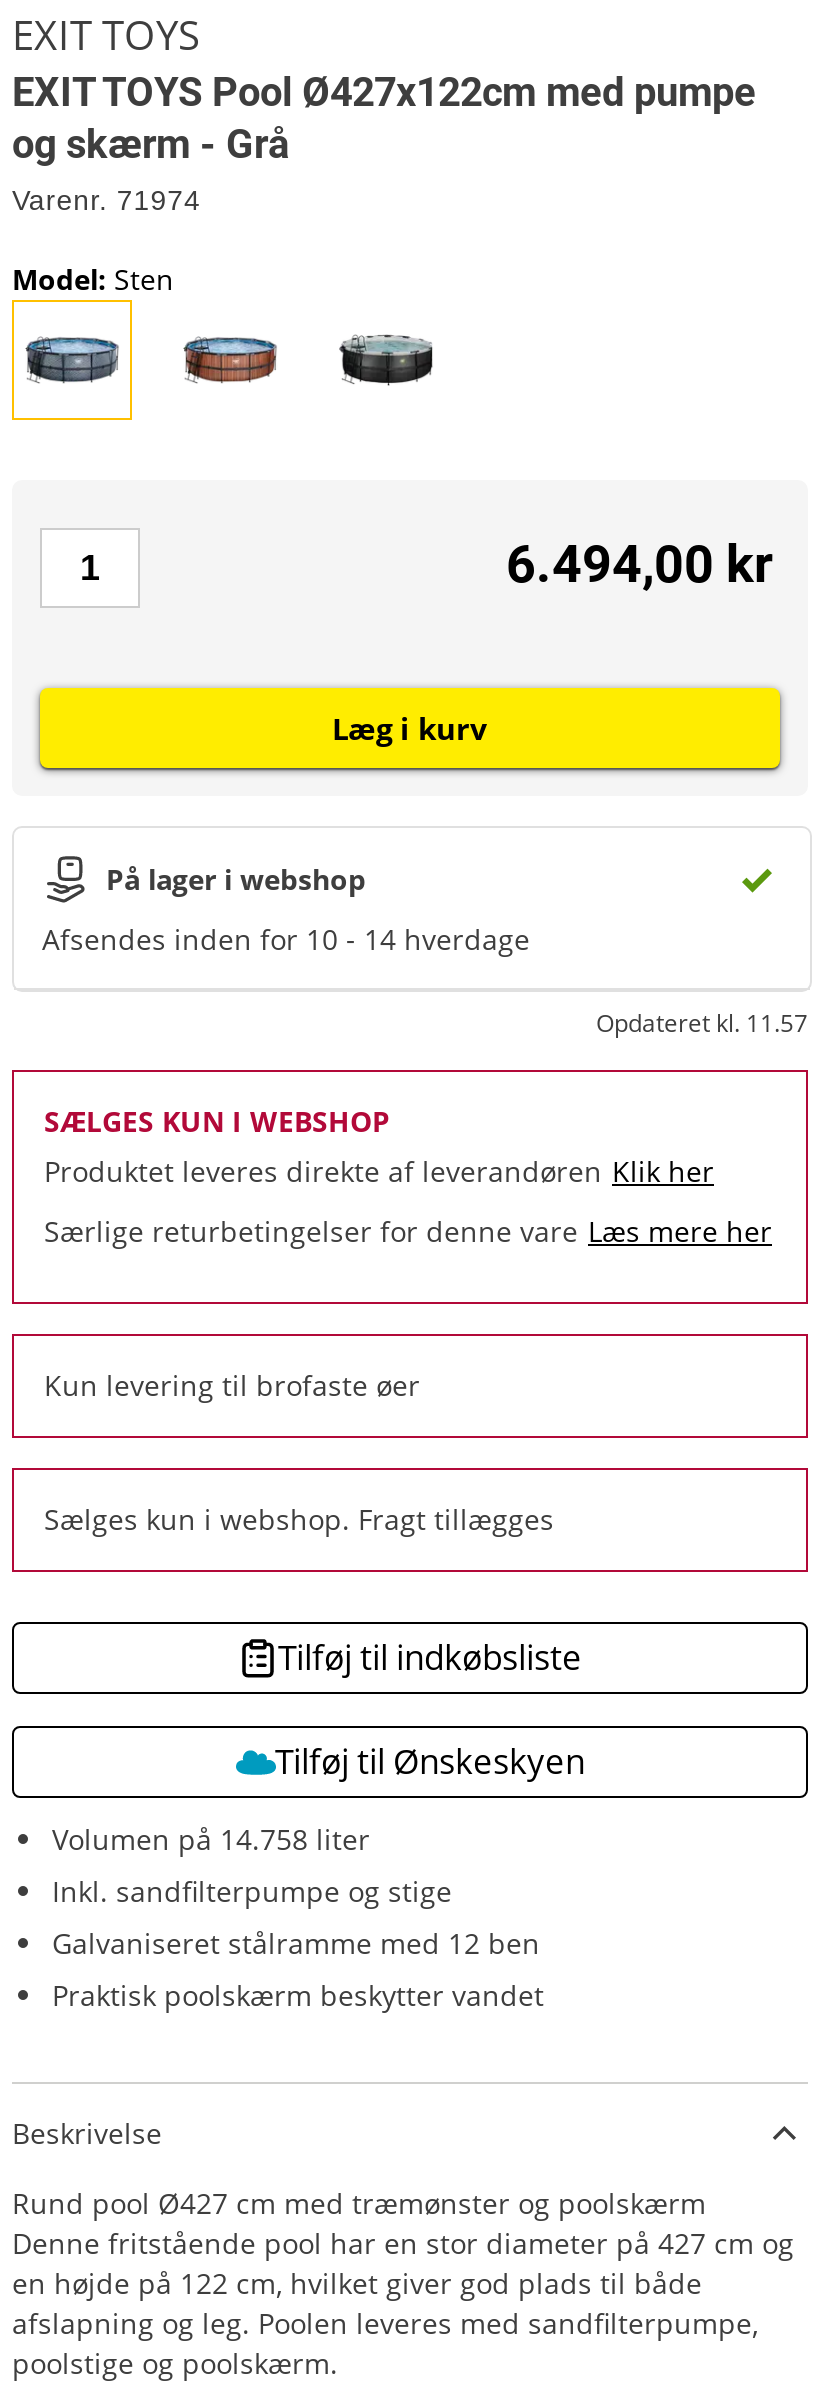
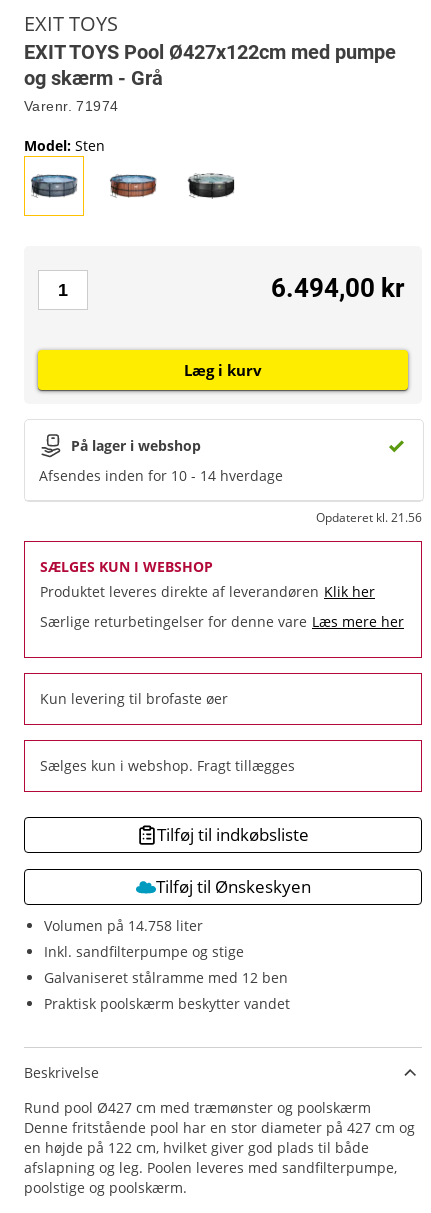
[596,1006,808,1040] Opdateret kl. 11.57 -> [316,509,422,526] Opdateret kl. 21.56

